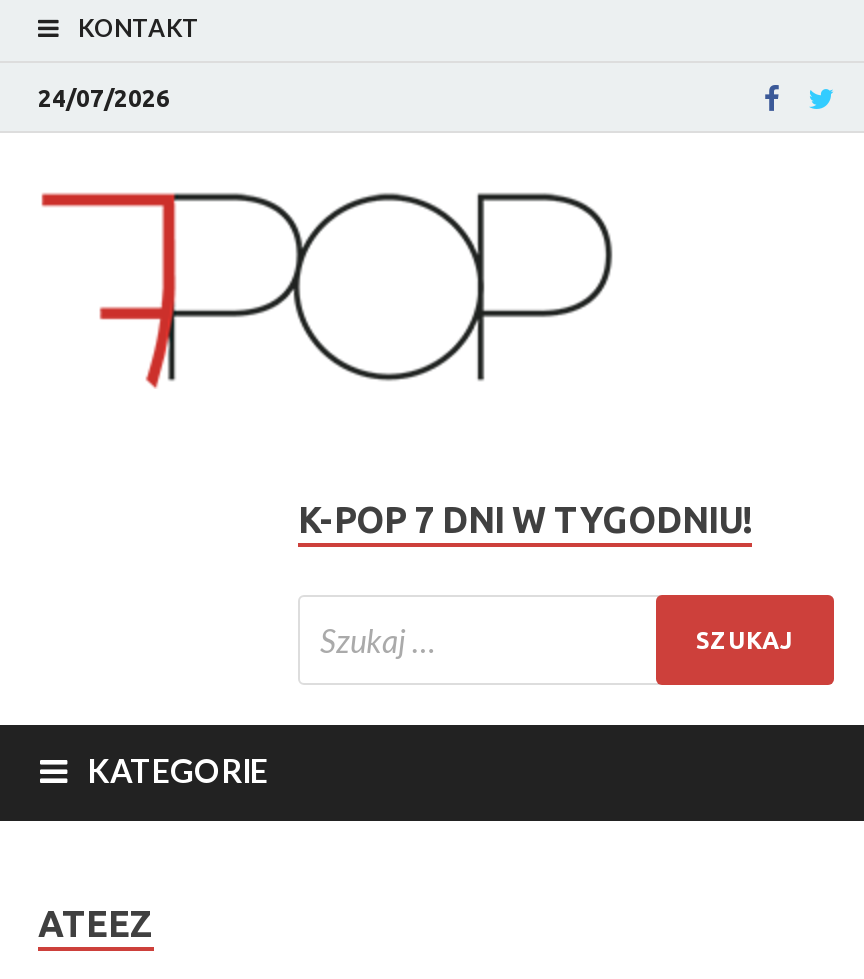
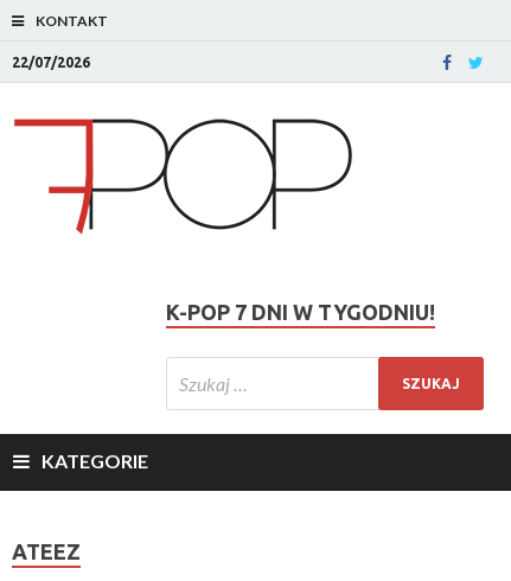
[38,84,170,110] 24/07/2026 -> [12,54,90,69] 22/07/2026

